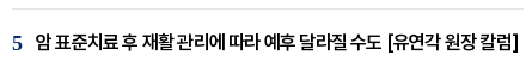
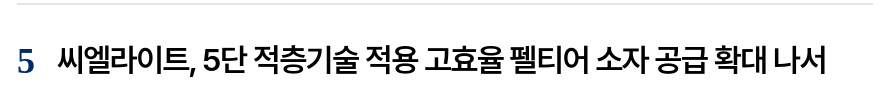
[36,31,519,54] 암 표준치료 후 재활 관리에 따라 예후 달라질 수도 [유연각 원장 칼럼] -> [57,41,826,79] 씨엘라이트, 5단 적층기술 적용 고효율 펠티어 소자 공급 확대 나서

